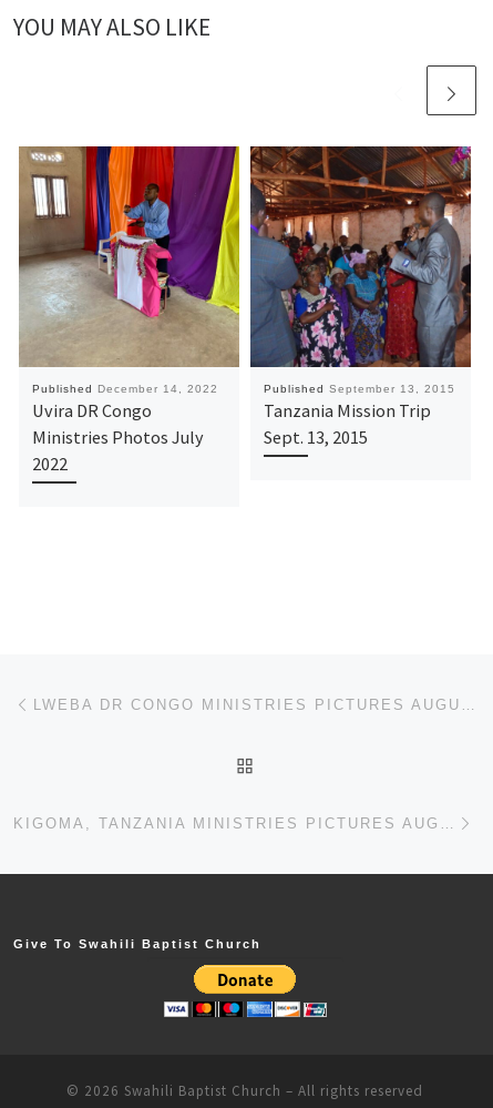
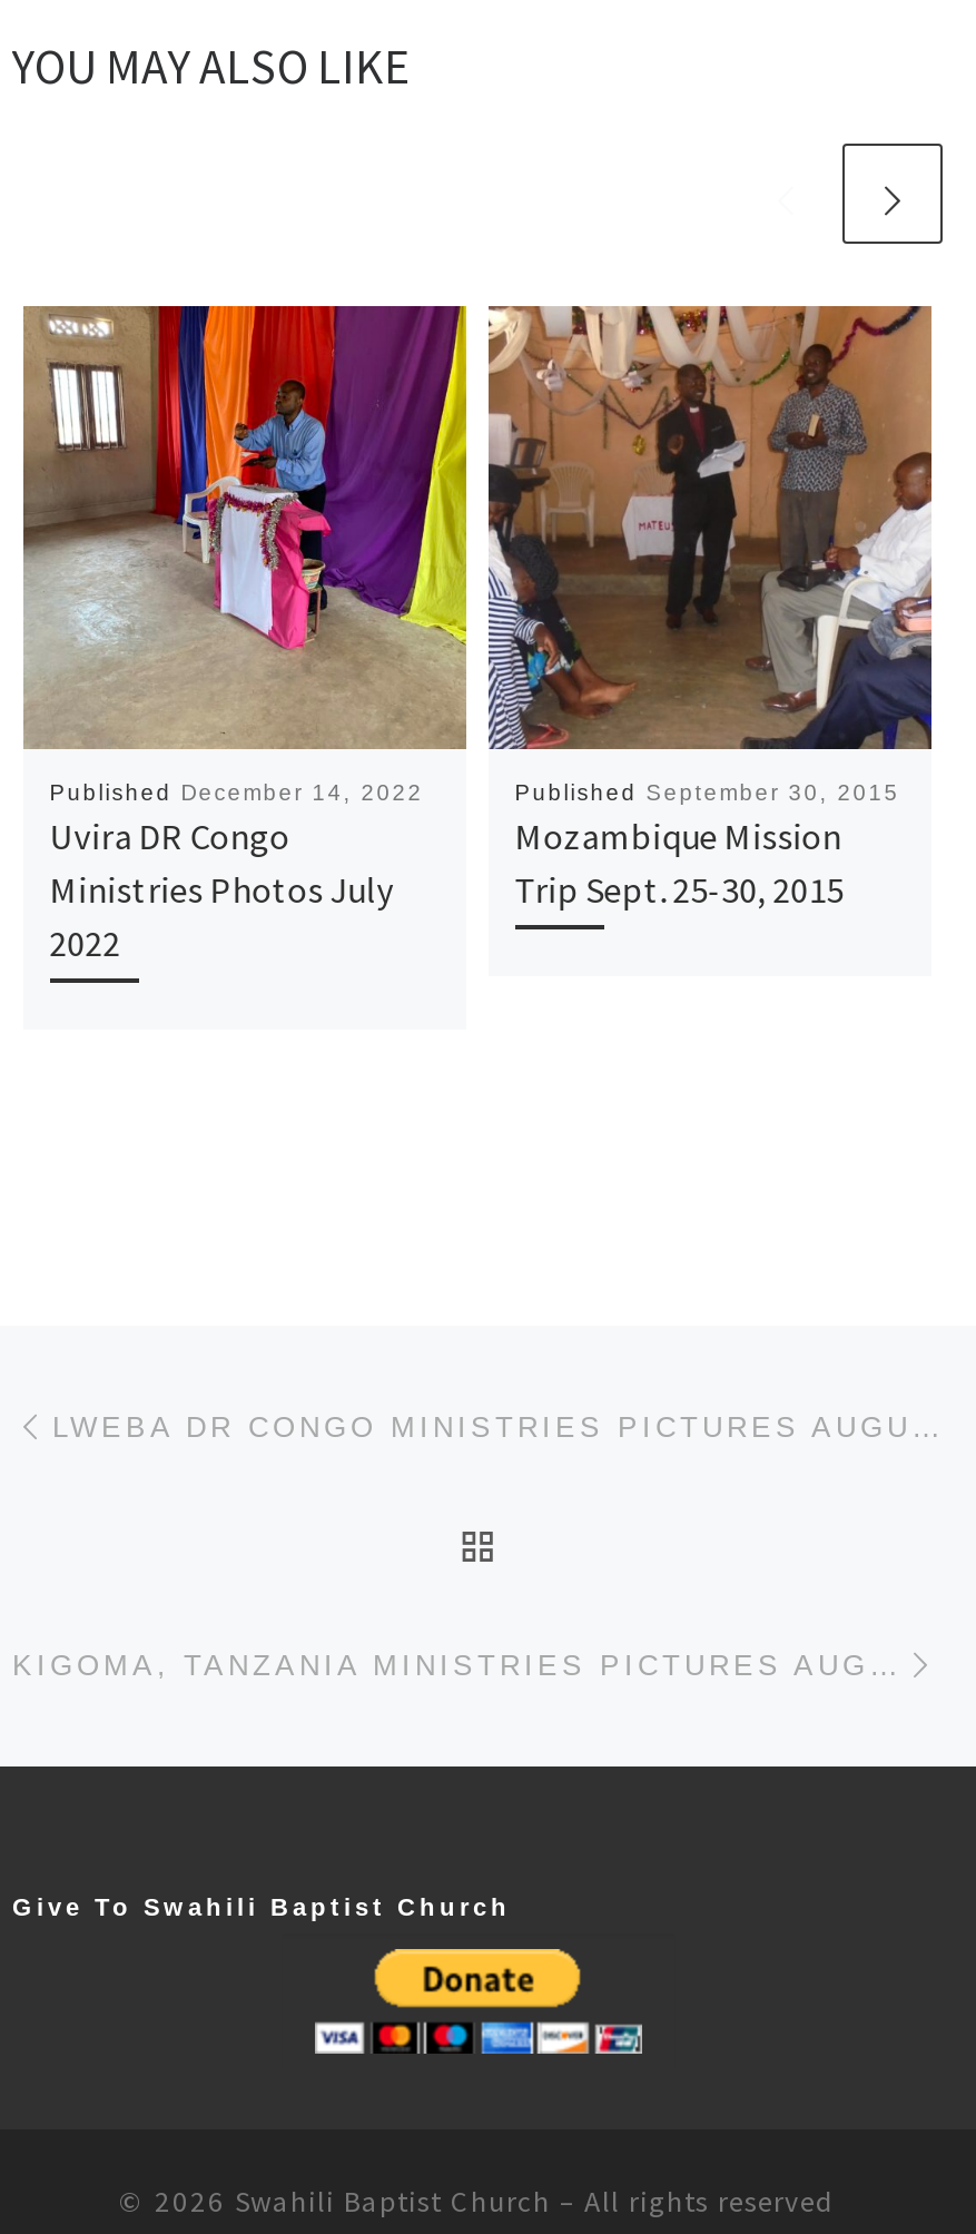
[249,145,472,448] [image] | Published September 13, 2015 | Tanzania Mission Trip | Sept. 13, 2015 -> [486,304,934,912] [image] | Published September 30, 2015 | Mozambique Mission | Trip Sept. 25-30, 2015

